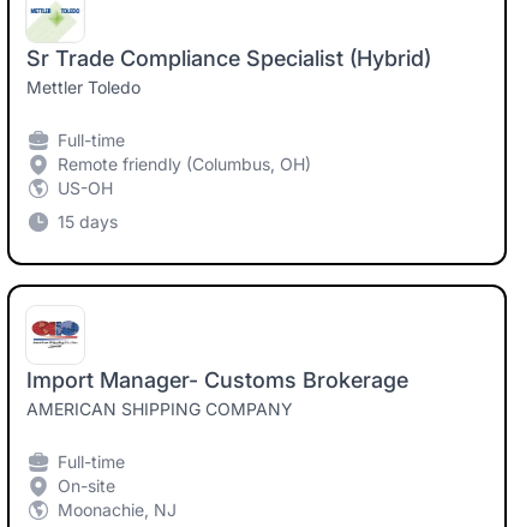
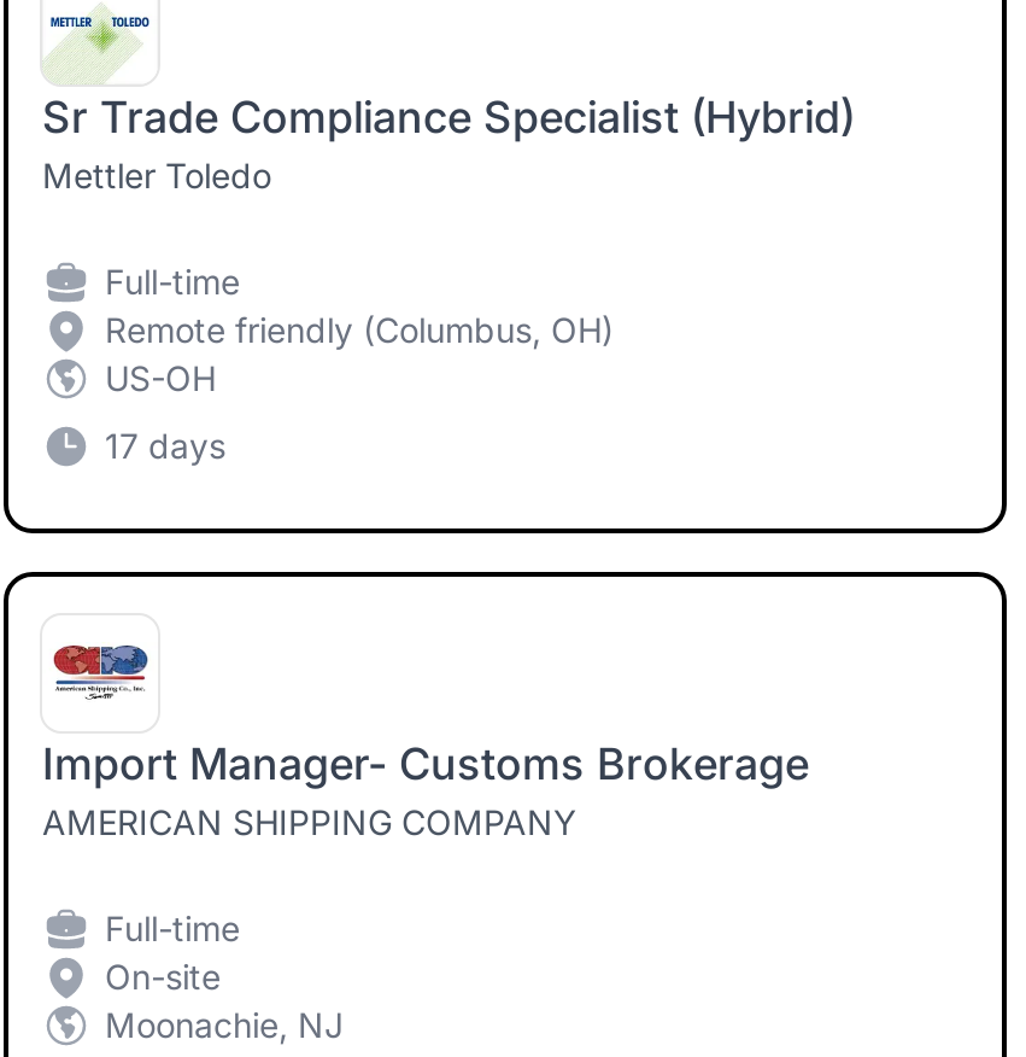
[58,211,118,232] 15 days -> [105,425,225,466] 17 days

